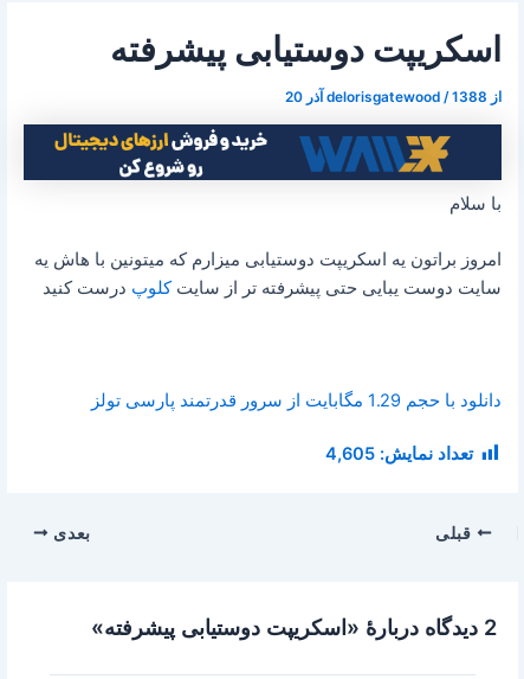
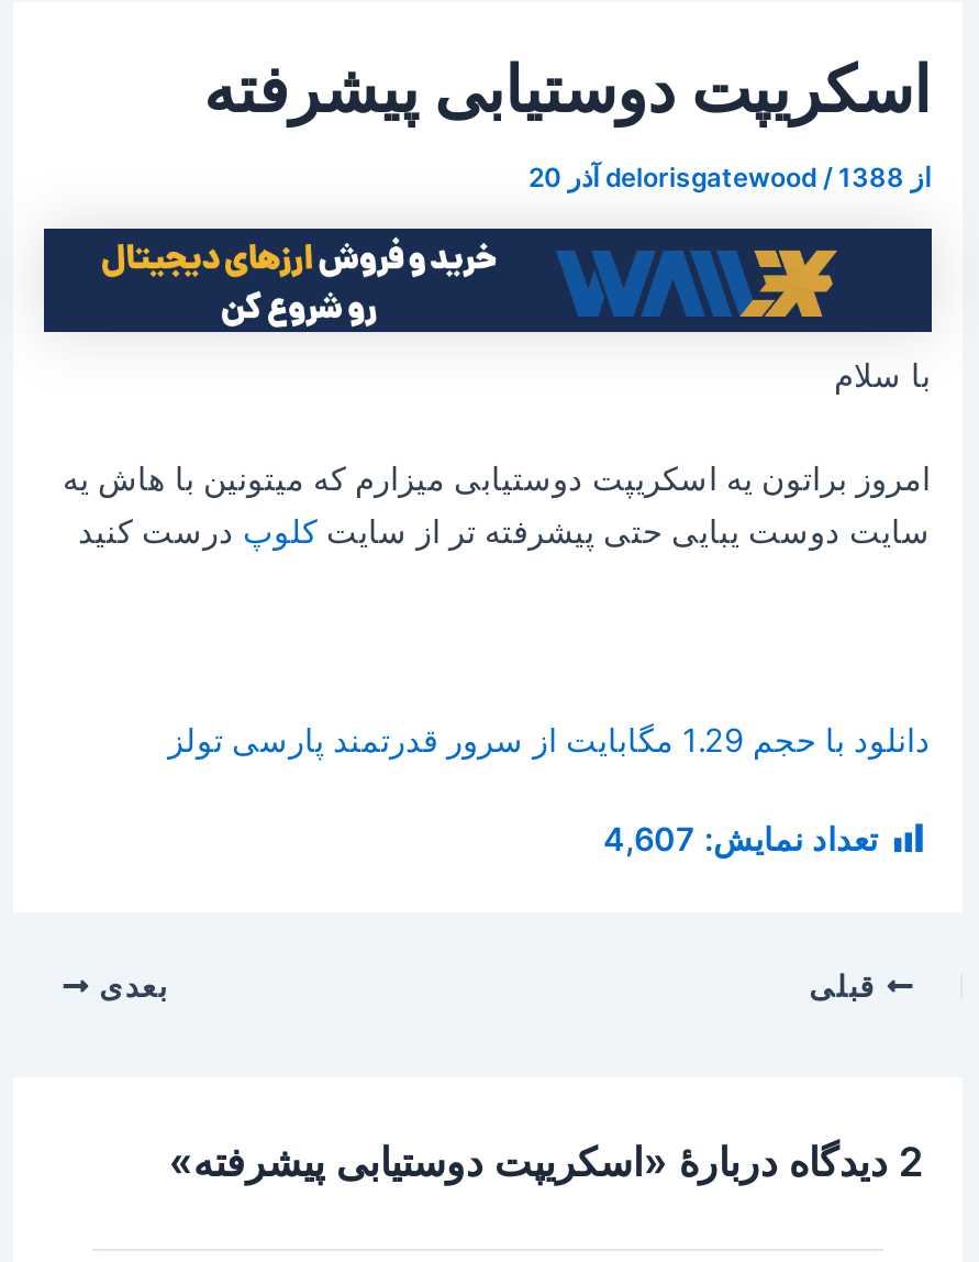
[325,443,473,465] تعداد نمایش: 4,605 -> [603,820,878,860] تعداد نمایش: 4,607

